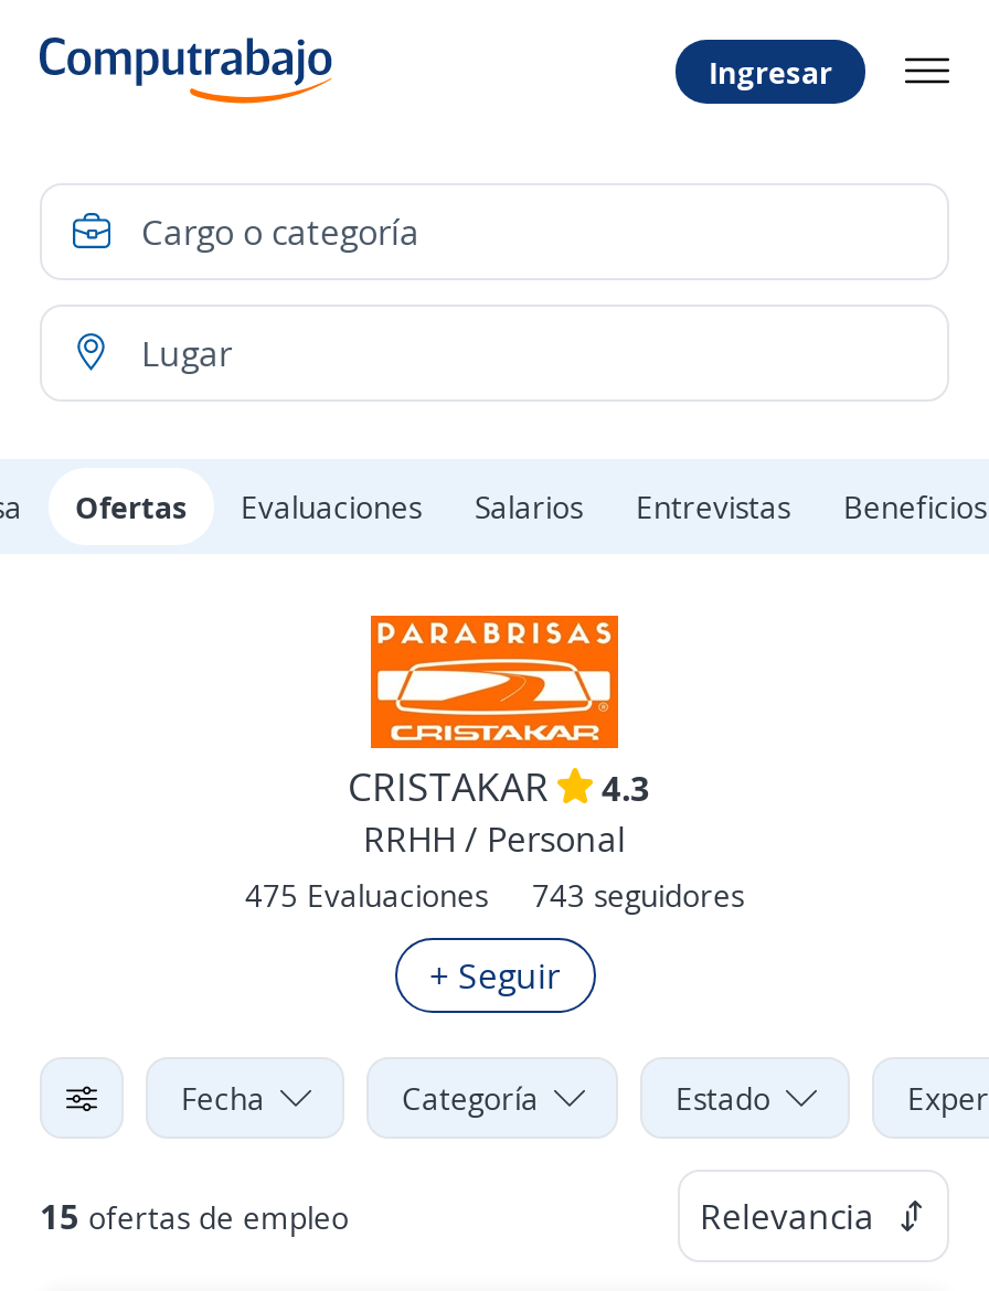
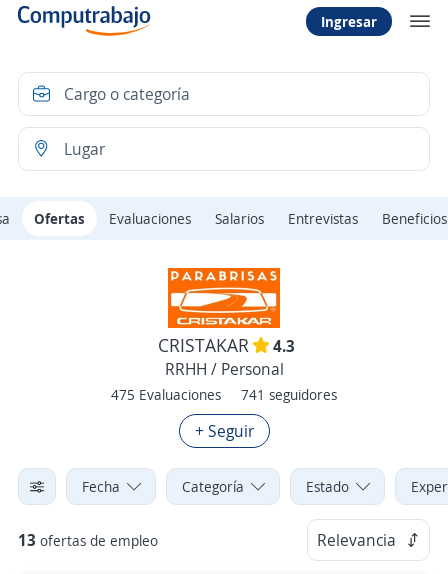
[245,874,744,916] 475 Evaluaciones 743 seguidores -> [111,385,337,404] 475 Evaluaciones 741 seguidores
[40,1192,349,1240] 15 ofertas de empleo -> [18,529,158,551] 13 ofertas de empleo

